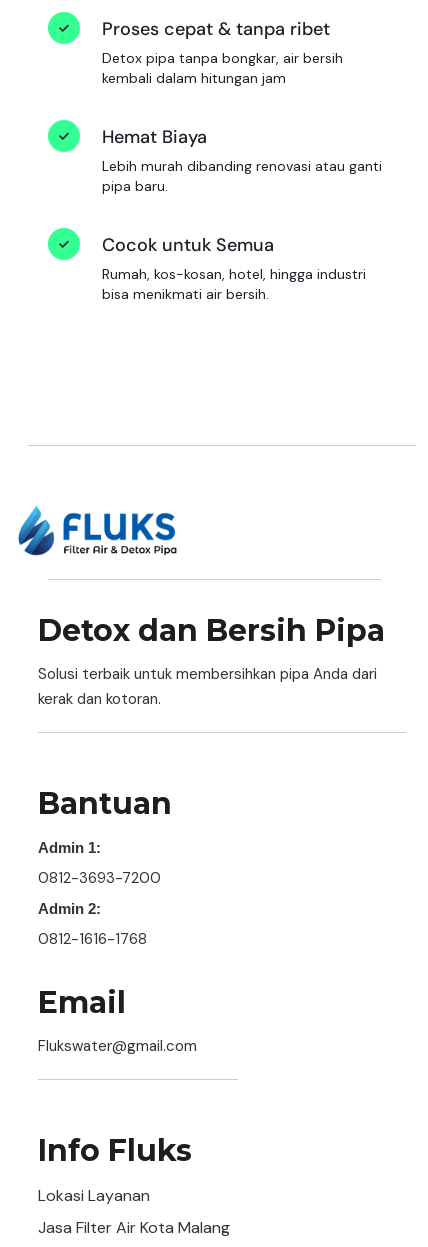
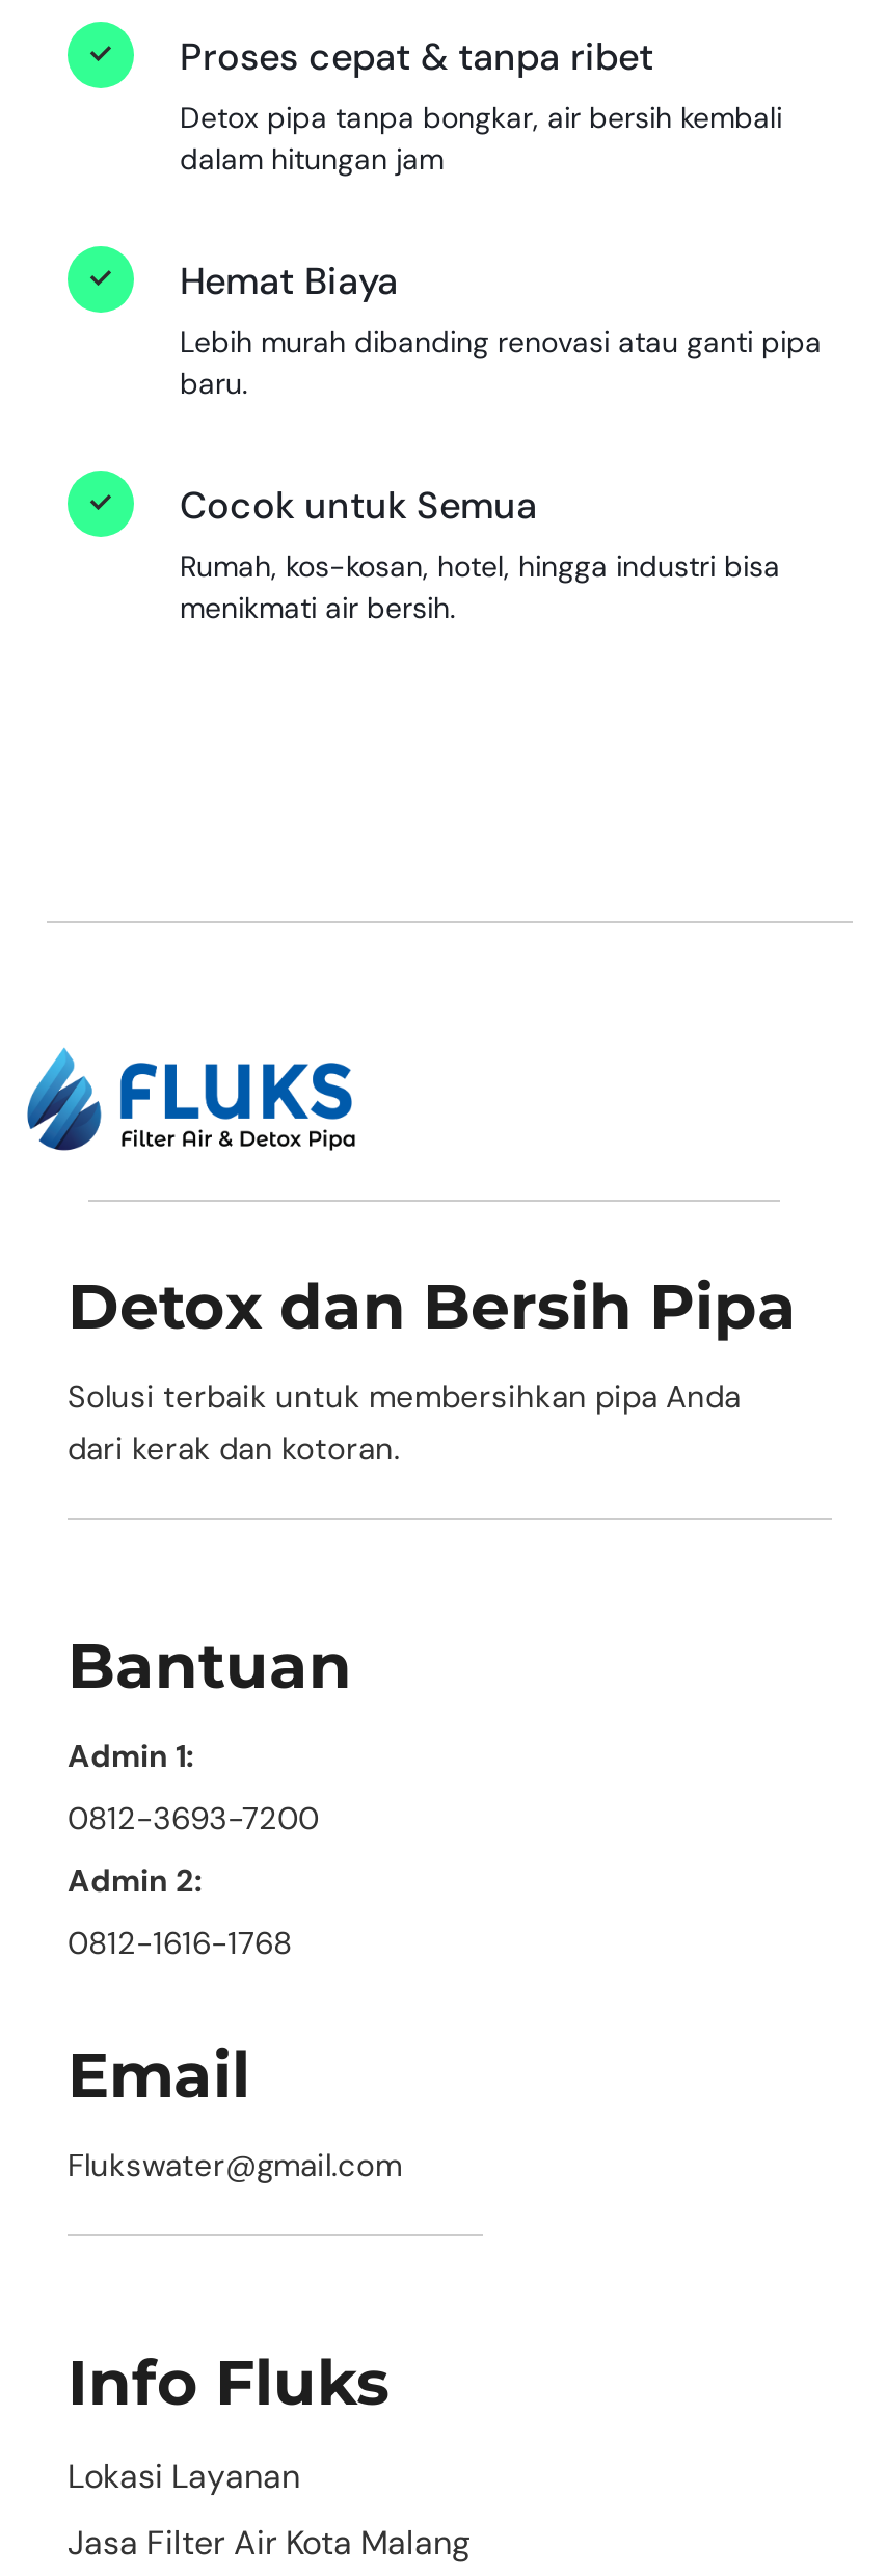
[38,11,78,45] [image] -> [65,19,151,91] [image]
[38,119,78,153] [image] -> [65,243,151,316] [image]
[38,227,78,261] [image] -> [65,467,151,540] [image]

